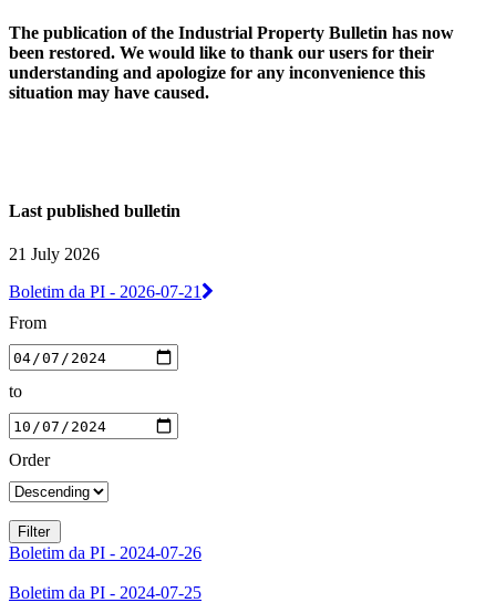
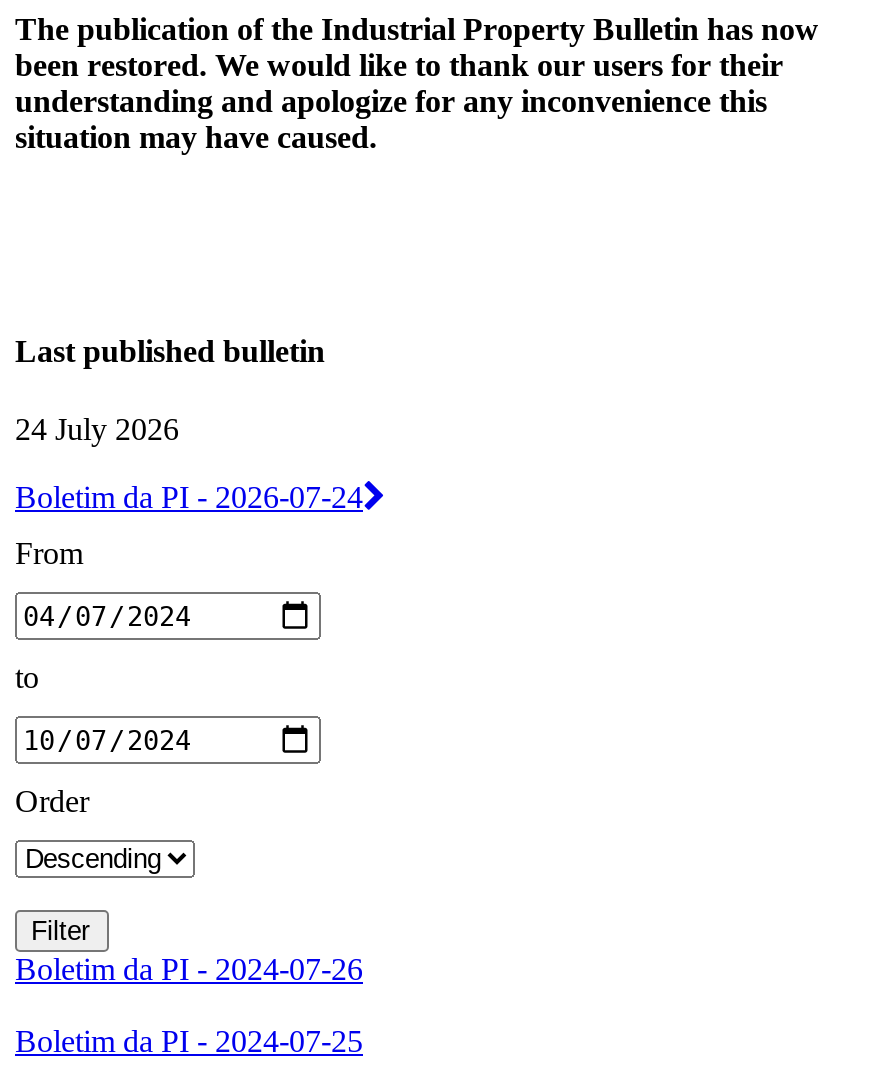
[9,245,100,264] 21 July 2026 -> [15,413,179,447] 24 July 2026
[9,282,201,301] Boletim da PI - 2026-07-21 -> [15,481,363,515] Boletim da PI - 2026-07-24

